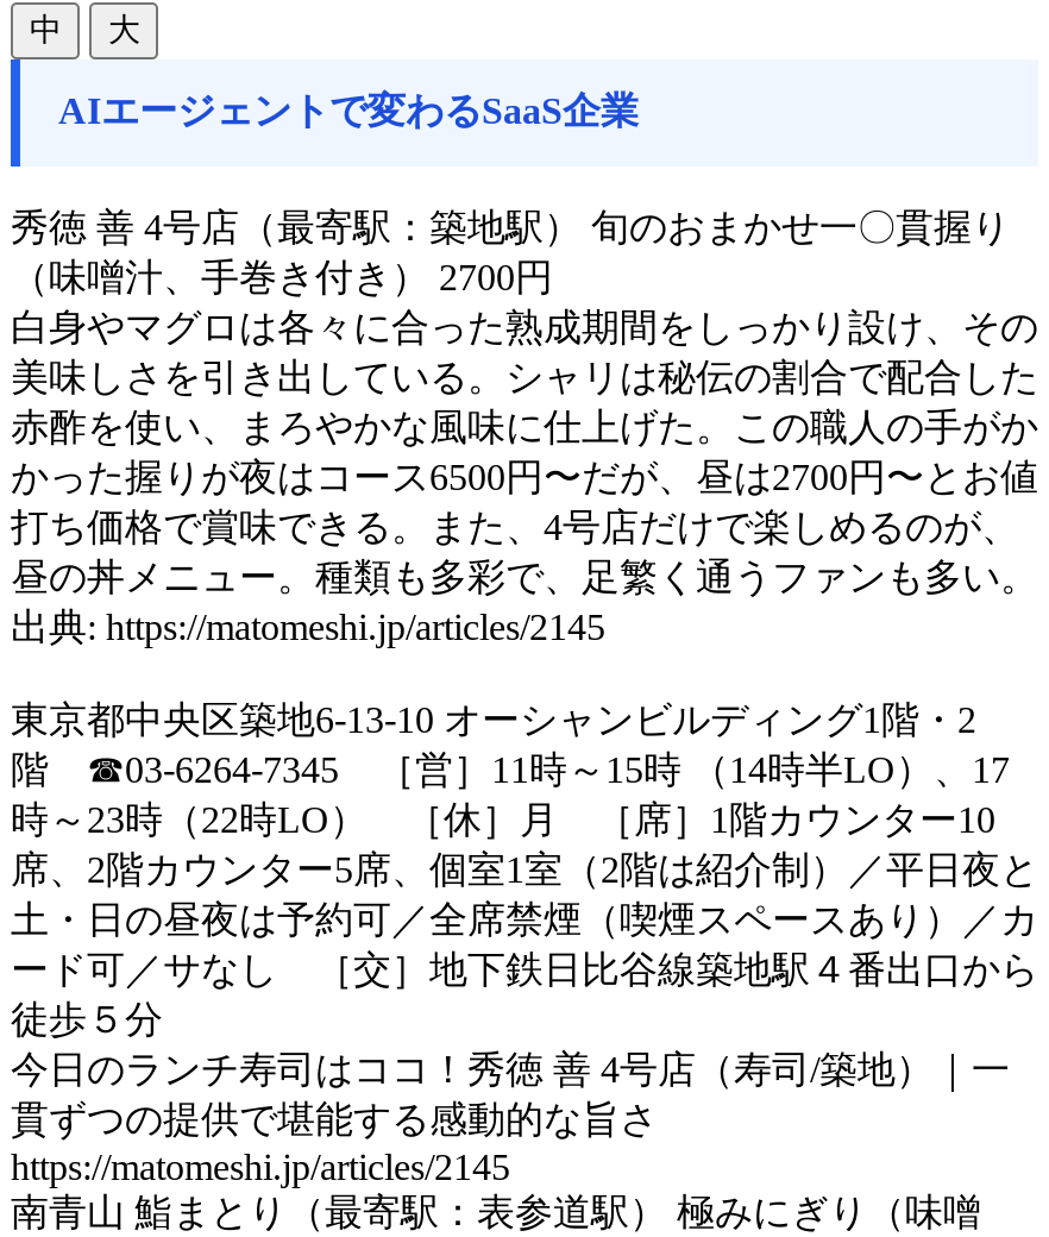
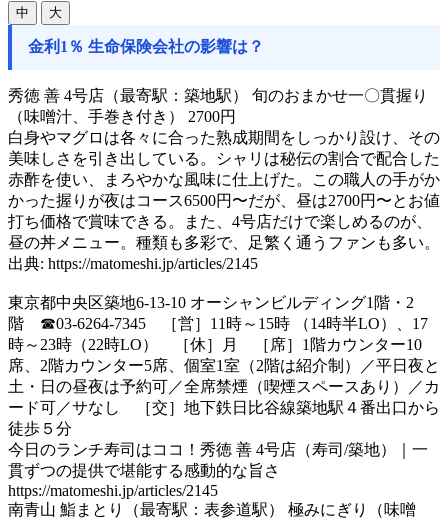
[58,90,639,130] AIエージェントで変わるSaaS企業 -> [28,38,264,55] 金利1％ 生命保険会社の影響は？

